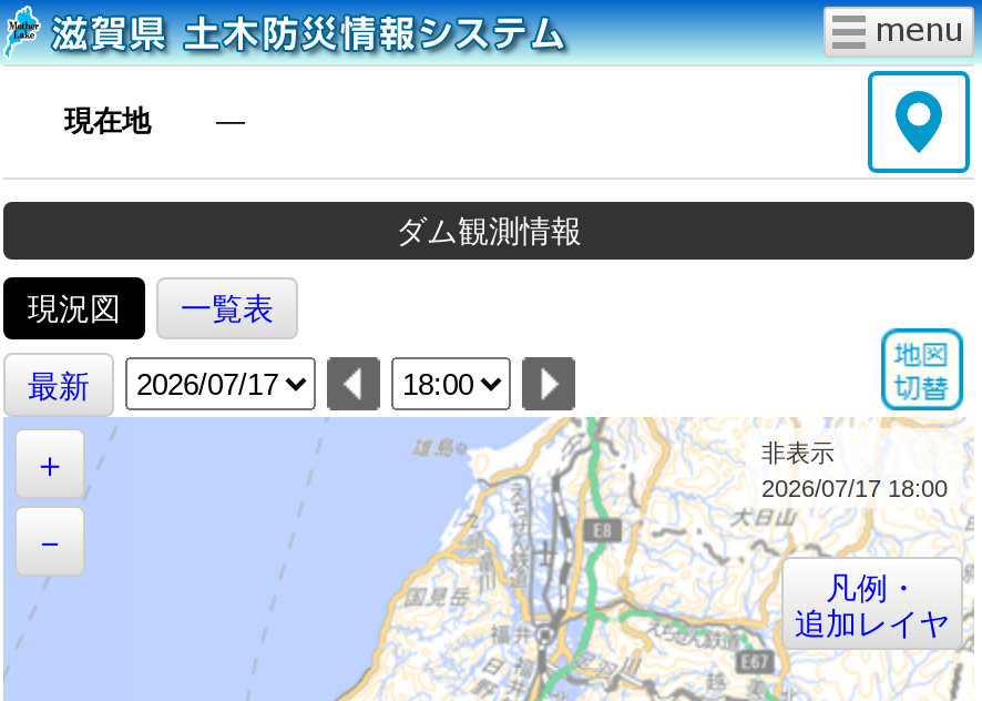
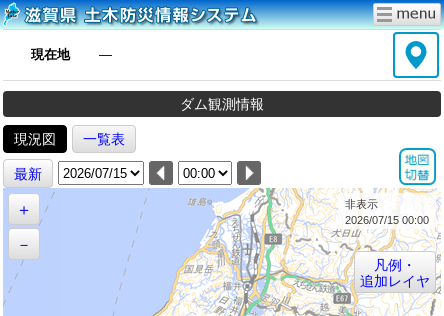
[761,475,948,501] 2026/07/17 18:00 -> [345,214,429,226] 2026/07/15 00:00

